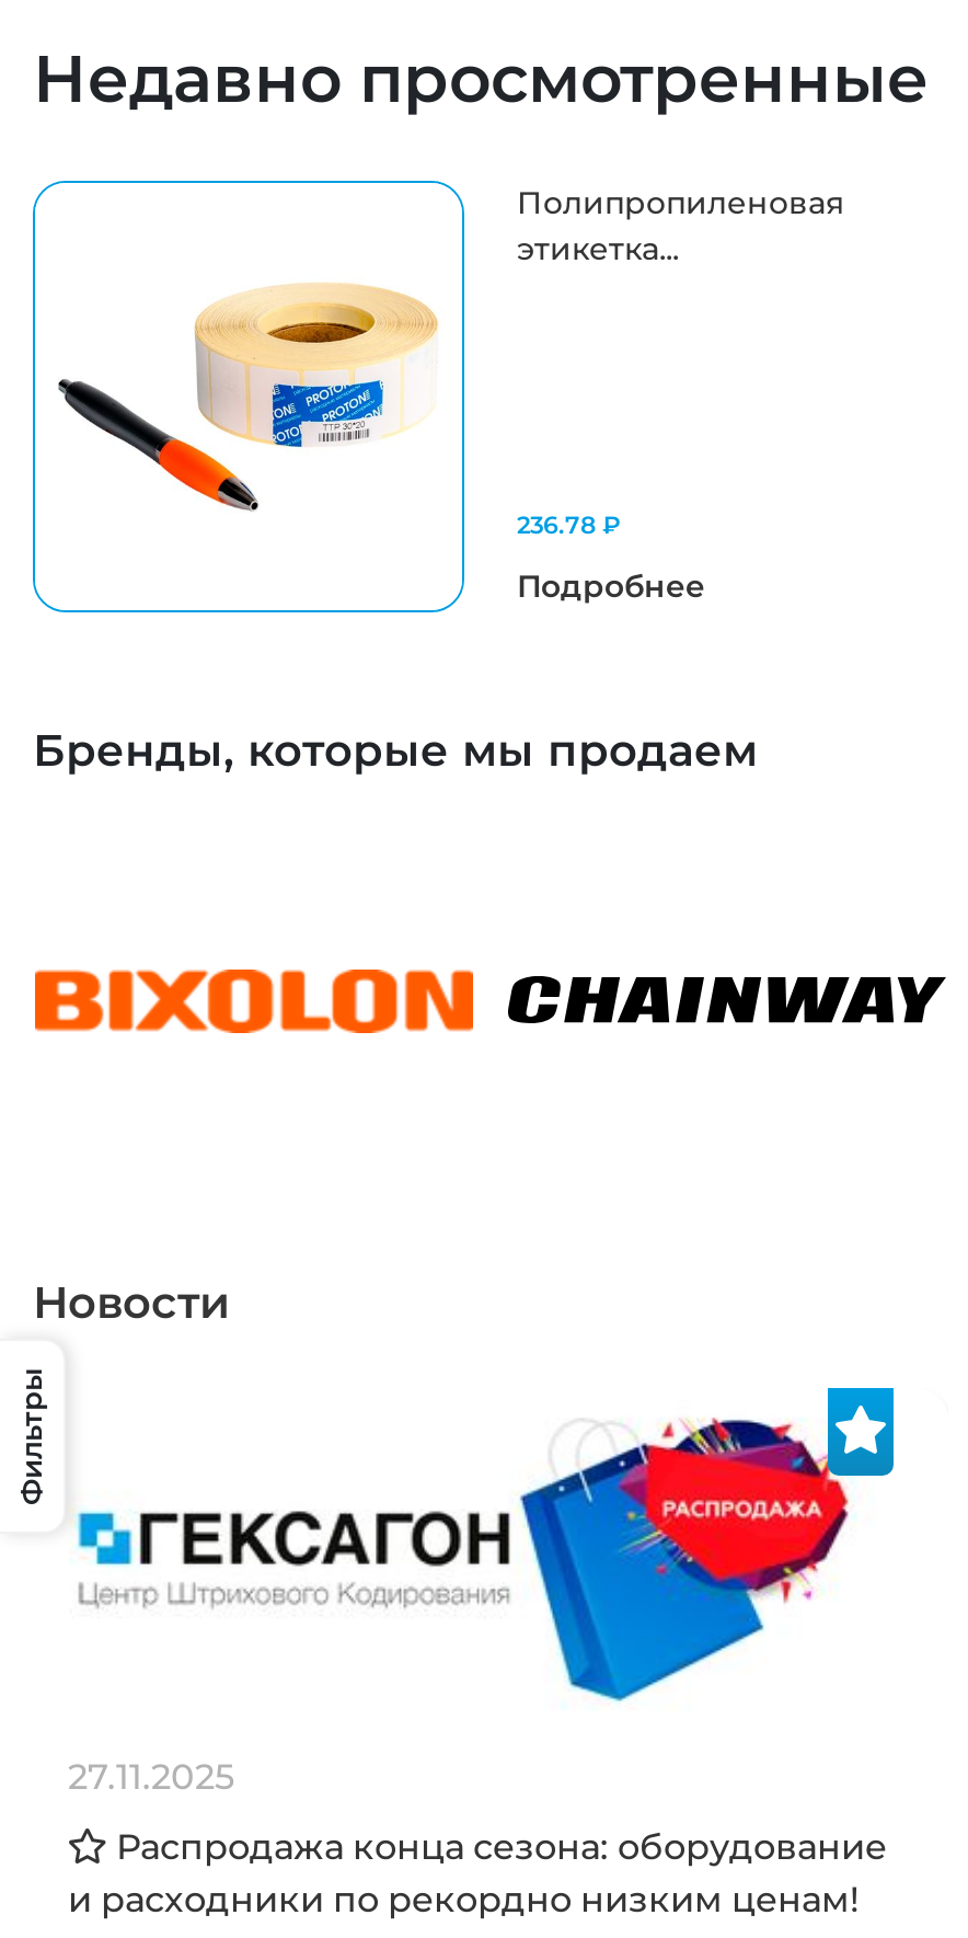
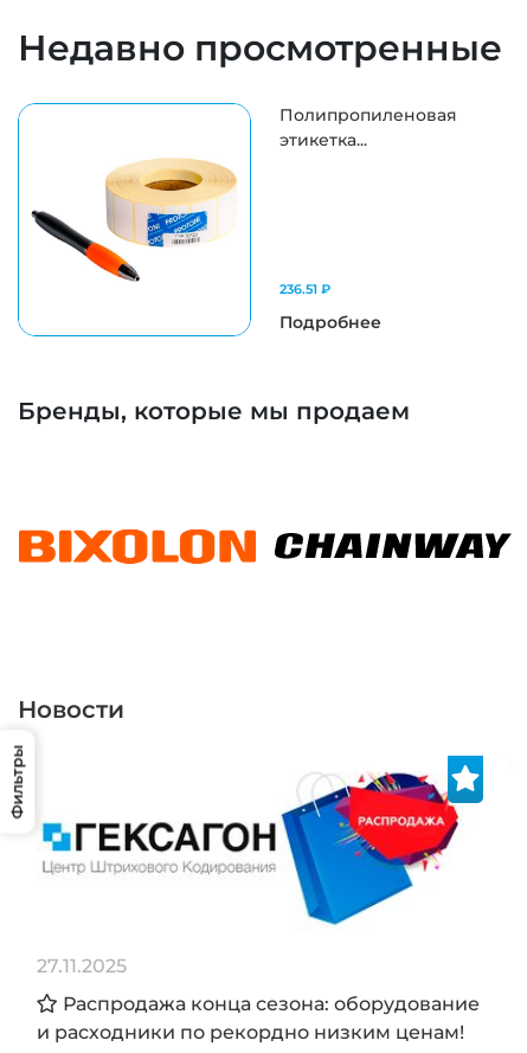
[517,509,620,540] 236.78 ₽ -> [279,281,330,297] 236.51 ₽

